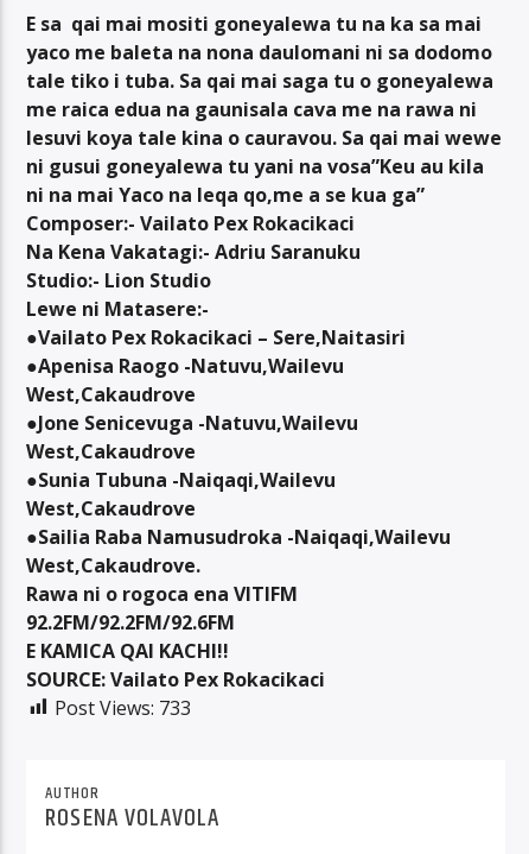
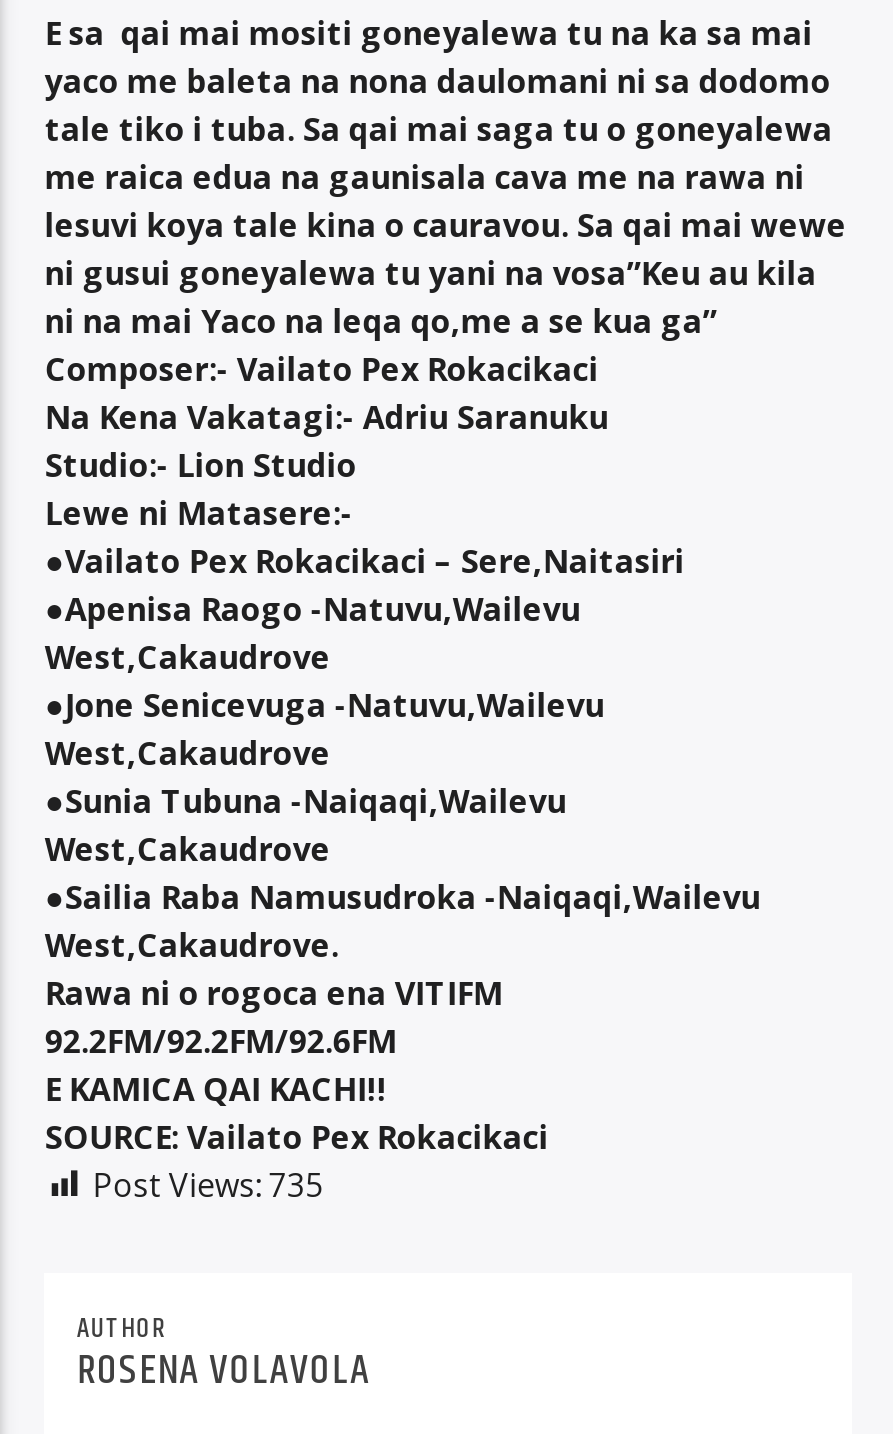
[55,695,191,721] Post Views: 733 -> [93,1163,323,1207] Post Views: 735

